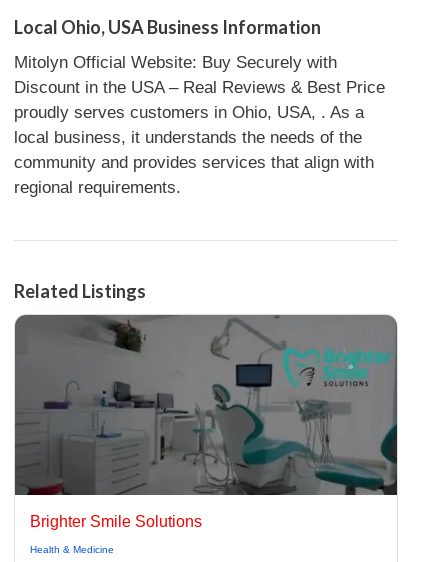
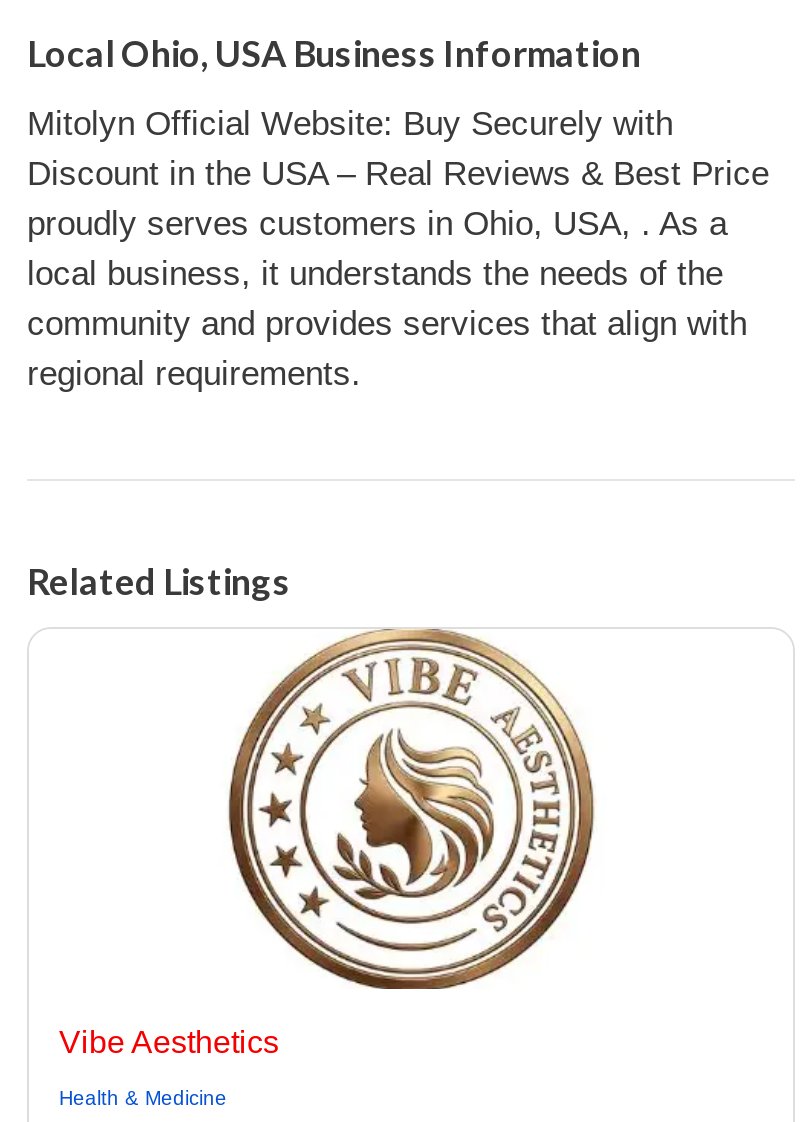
[14,314,398,530] [image] | Brighter Smile Solutions -> [29,627,793,1059] [image] | Vibe Aesthetics

